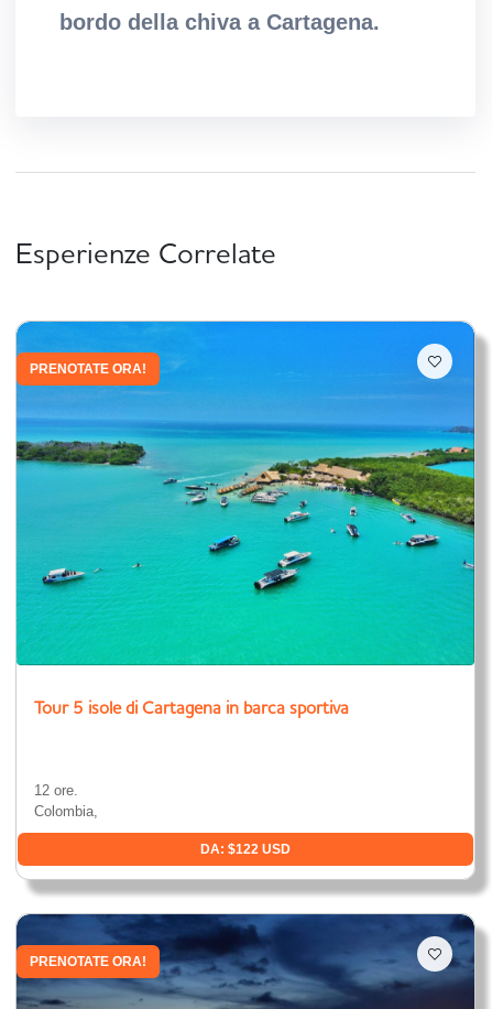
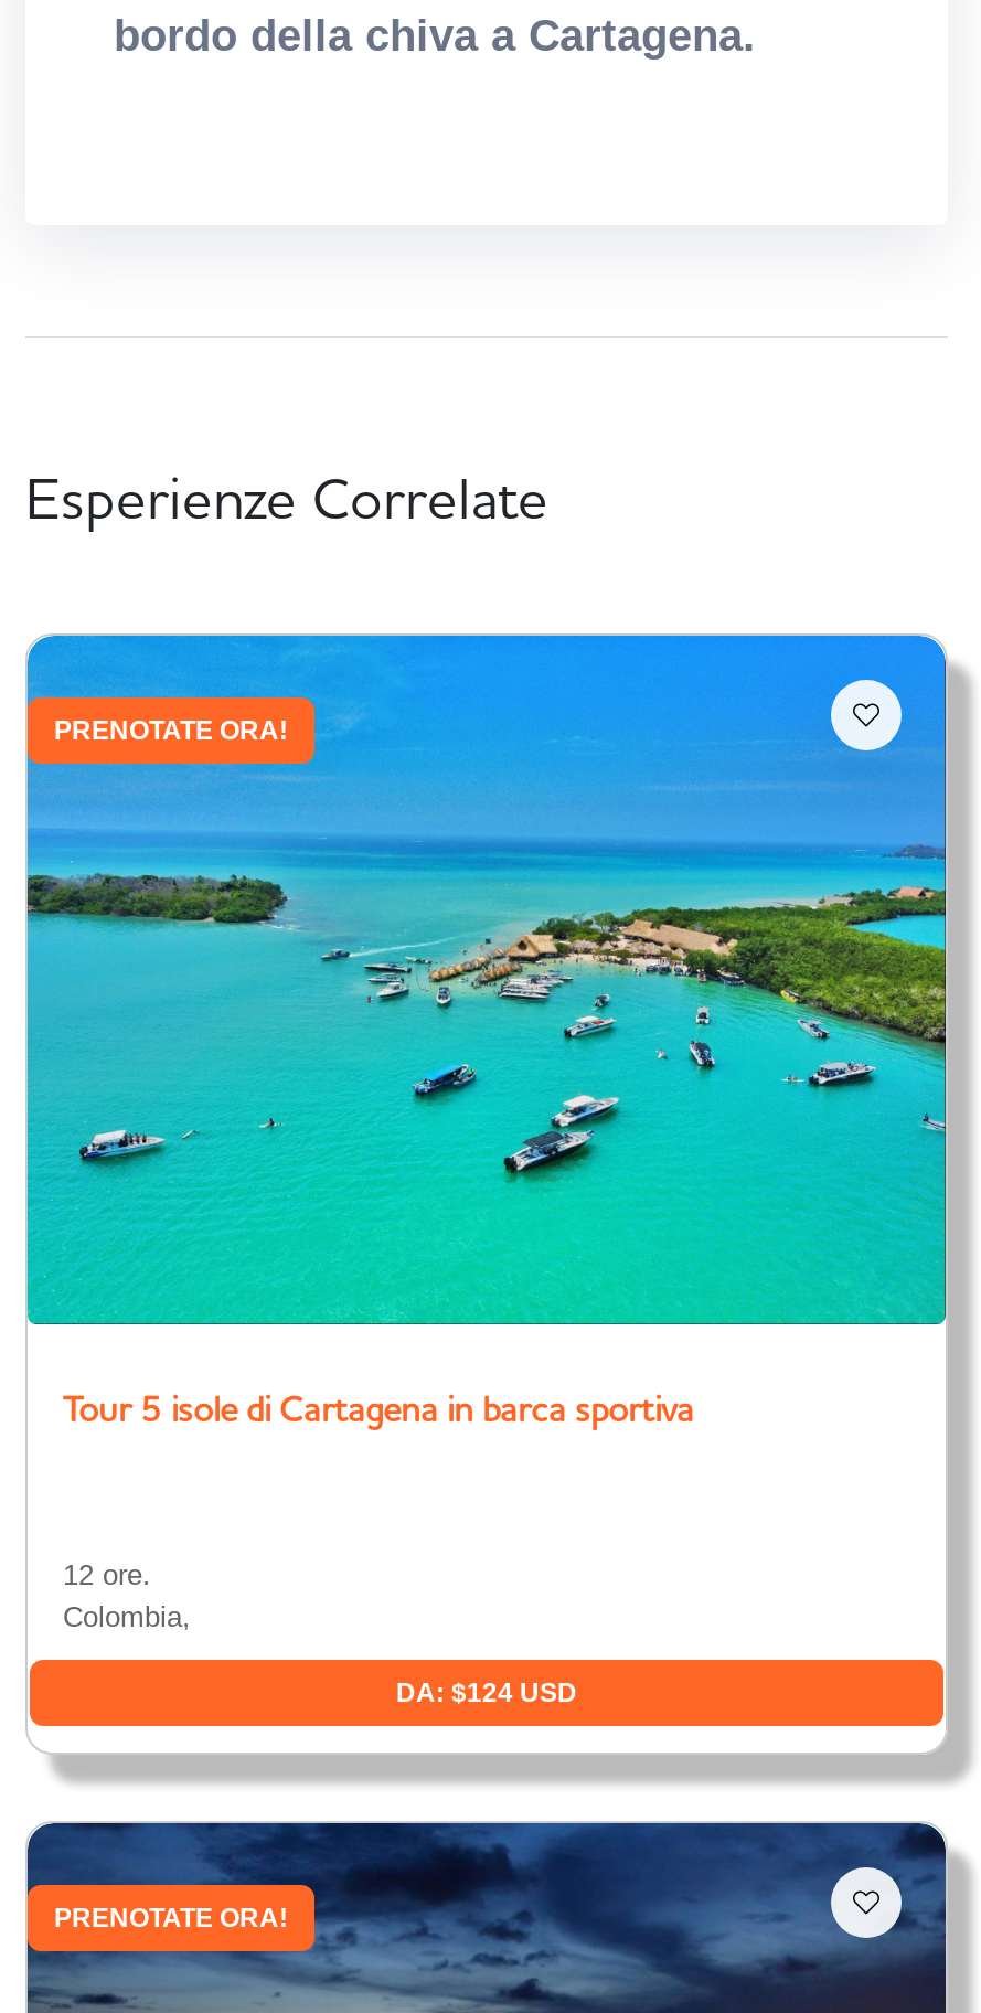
[200,842,291,857] DA: $122 USD -> [396,1678,577,1709] DA: $124 USD

